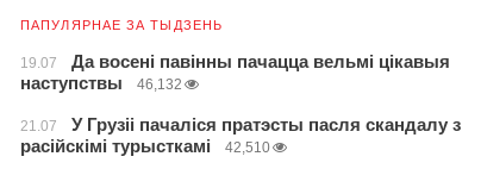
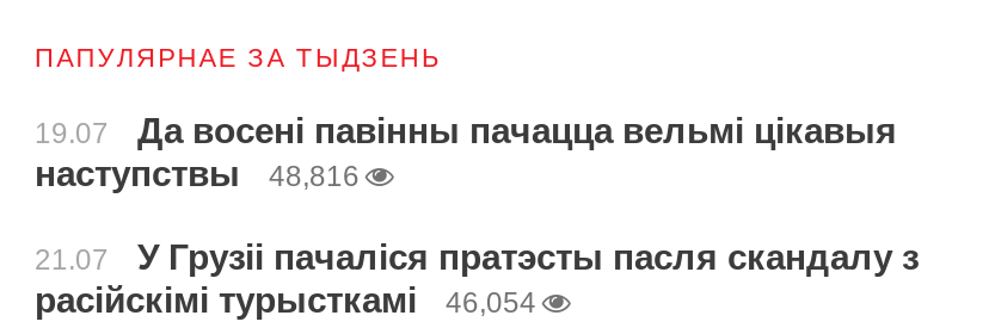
[20,73,182,93] наступствы 46,132 -> [35,153,360,193] наступствы 48,816
[20,136,270,156] расійскімі турысткамі 42,510 -> [35,279,536,320] расійскімі турысткамі 46,054

